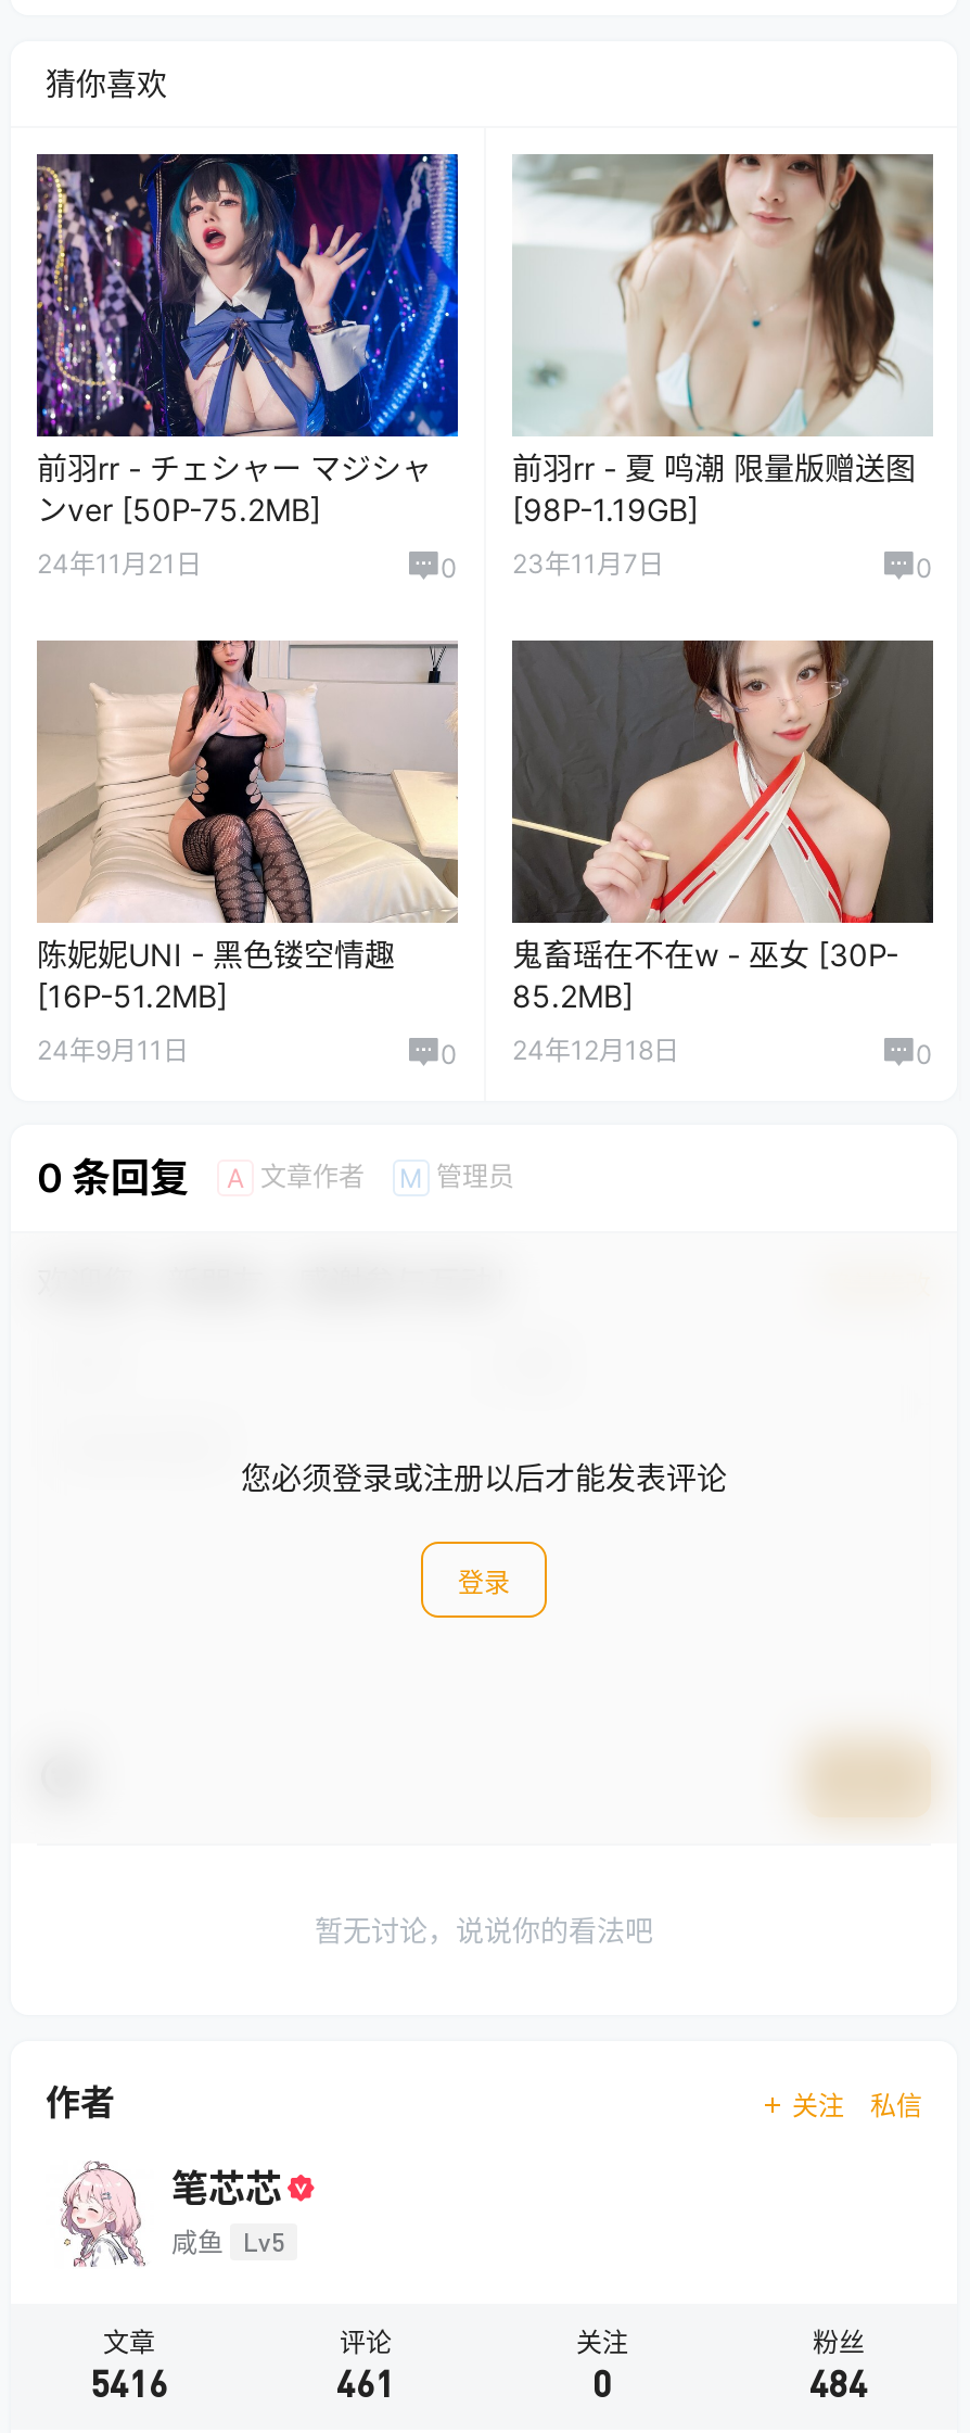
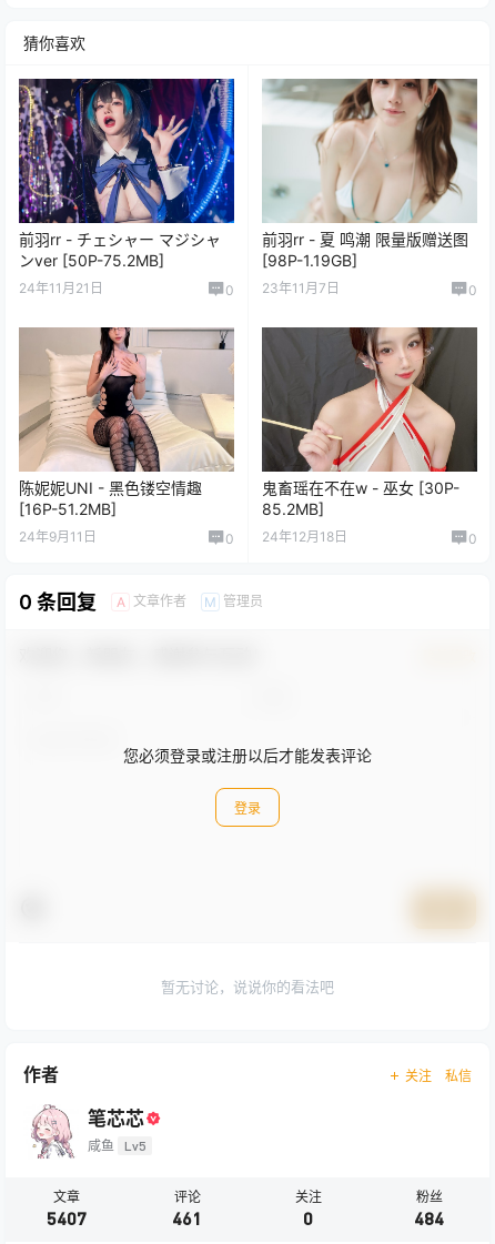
[90,2362,168,2404] 5416 -> [46,1207,86,1228] 5407

